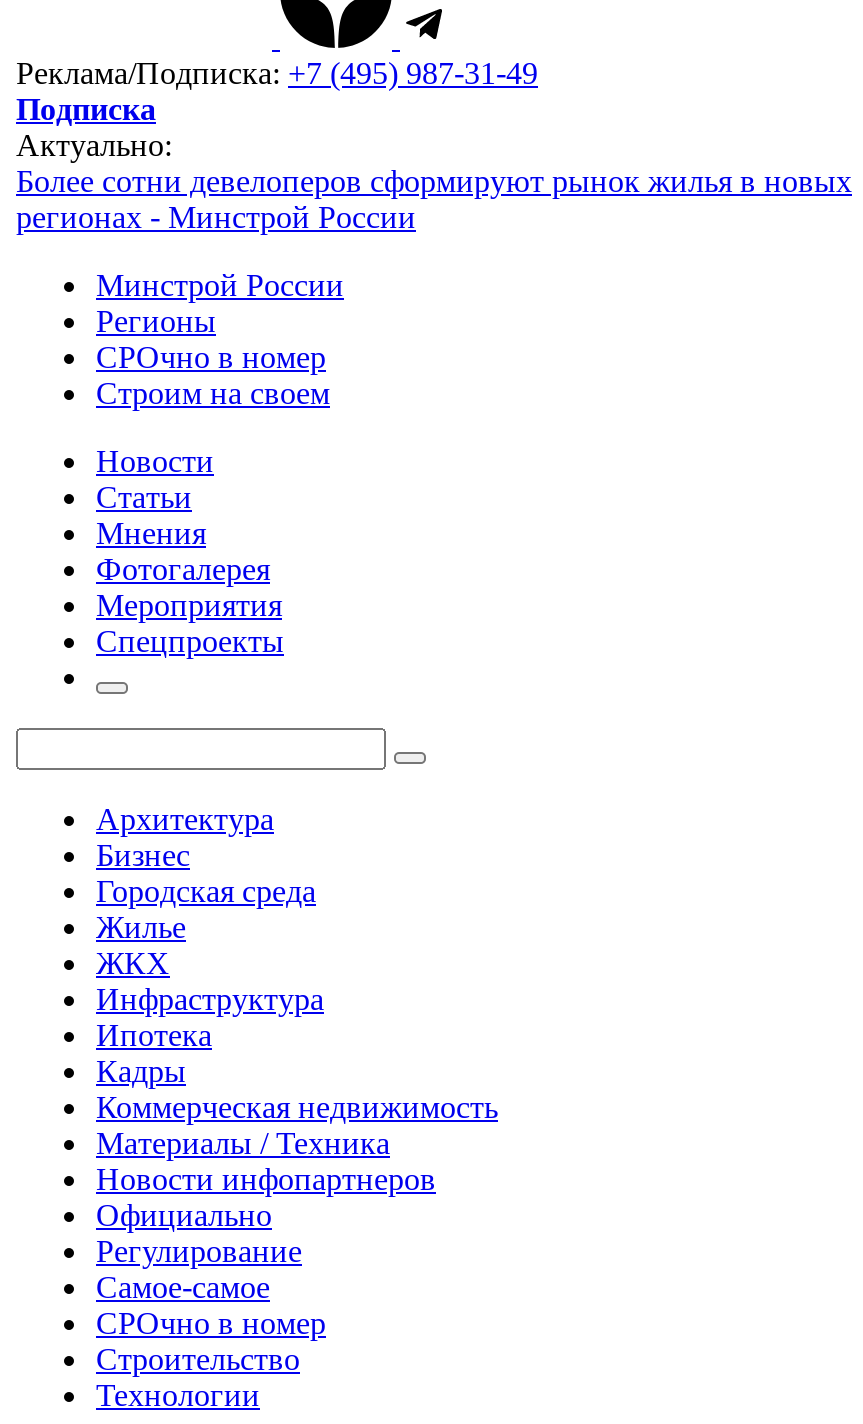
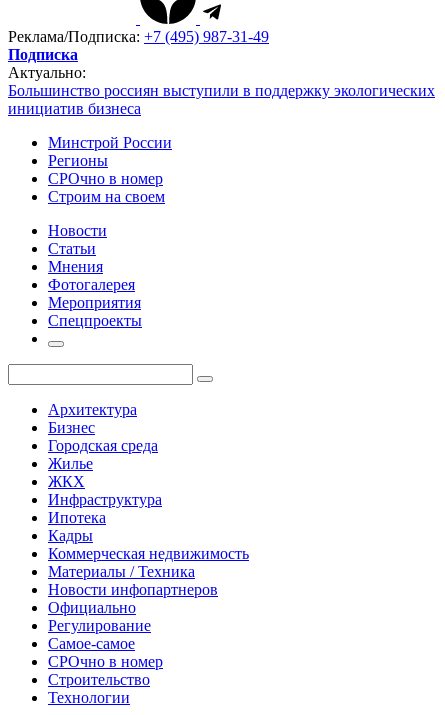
[16,164,852,234] Более сотни девелоперов сформируют рынок жилья в новых | регионах - Минстрой России -> [8,82,435,117] Большинство россиян выступили в поддержку экологических | инициатив бизнеса

